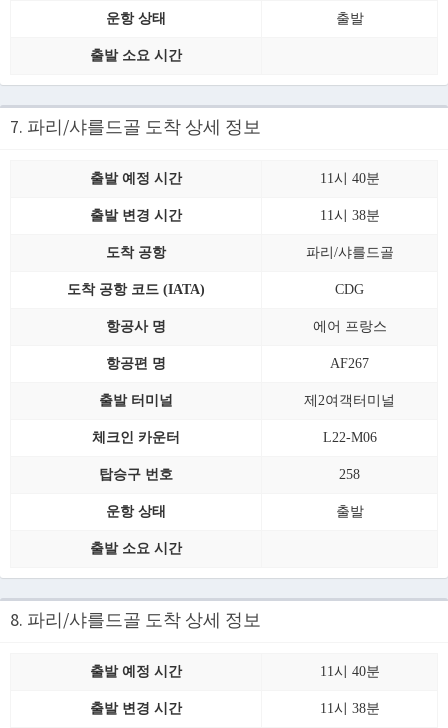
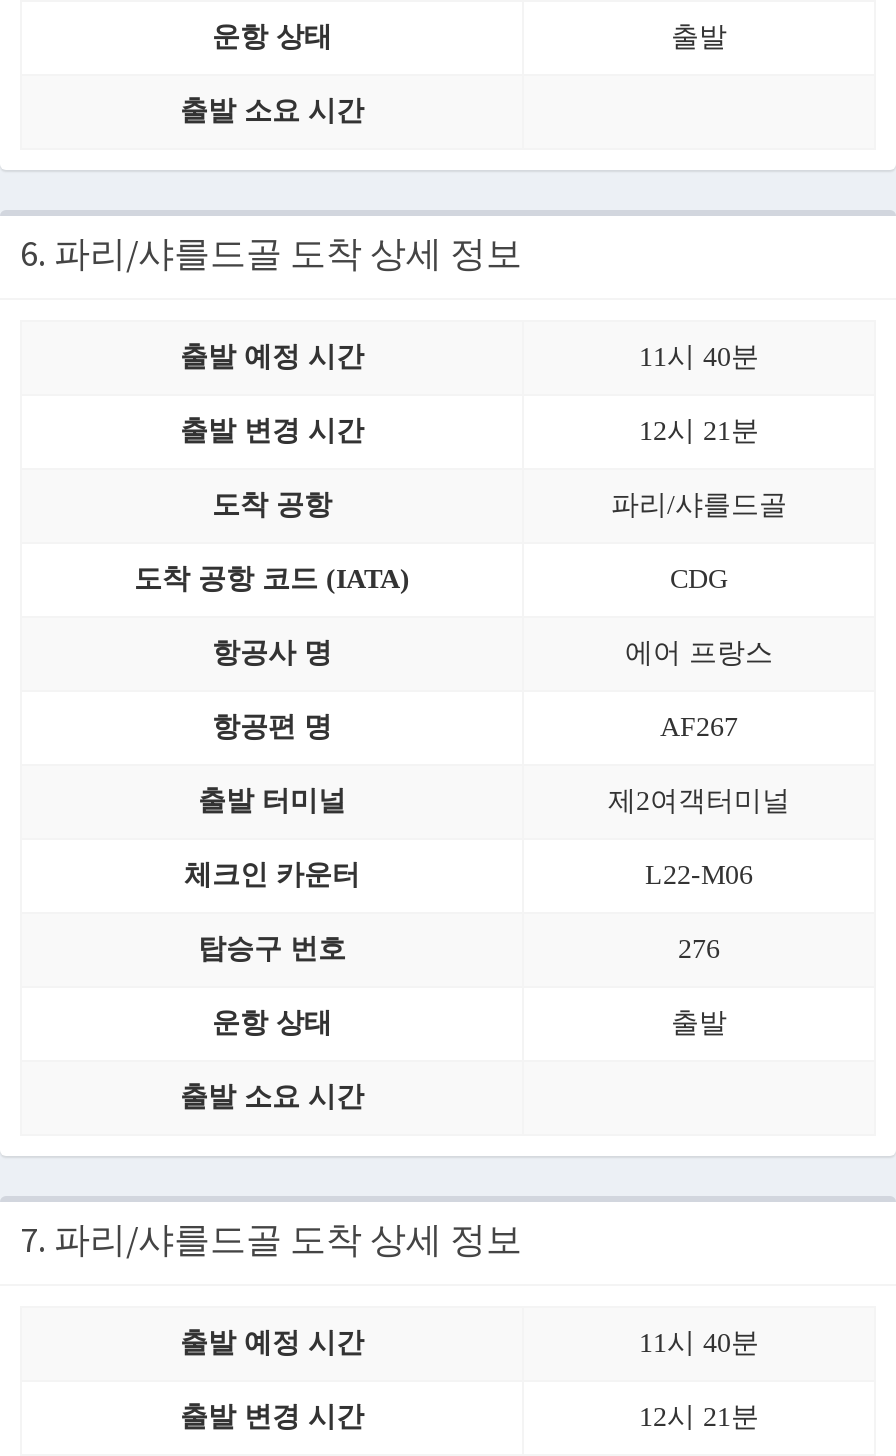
none -> [20,230,522,276] 6. 파리/샤를드골 도착 상세 정보
moved [10,115,261,138] -> [20,1216,522,1262]: 7. 파리/샤를드골 도착 상세 정보
[319,208,379,223] 11시 38분 -> [639,416,759,446] 12시 21분
[339,467,360,482] 258 -> [678,934,720,964] 276
[10,608,261,631] 8. 파리/샤를드골 도착 상세 정보 -> none
[319,701,379,716] 11시 38분 -> [639,1402,759,1432] 12시 21분

